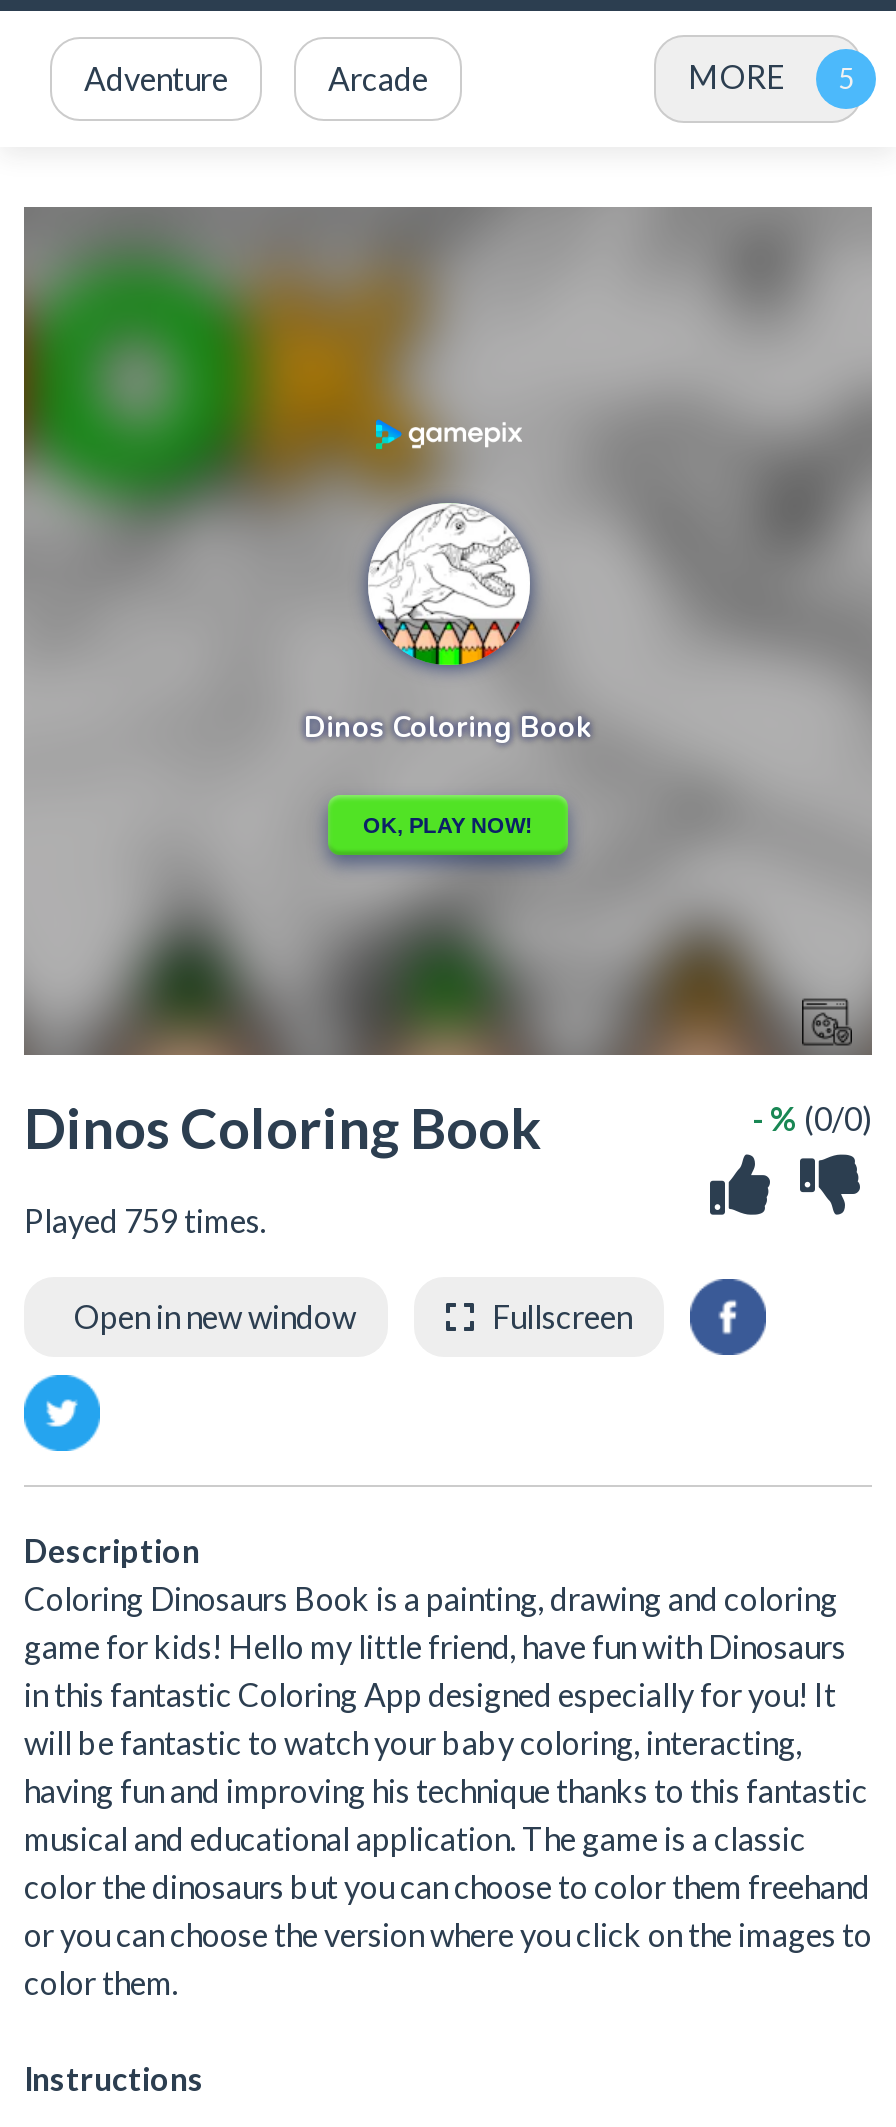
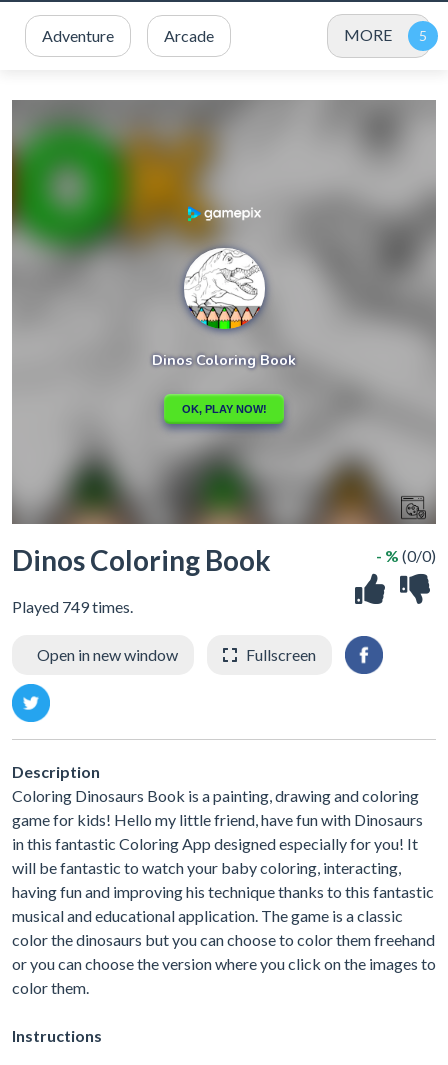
[24,1202,266,1240] Played 759 times. -> [12,597,133,616] Played 749 times.

